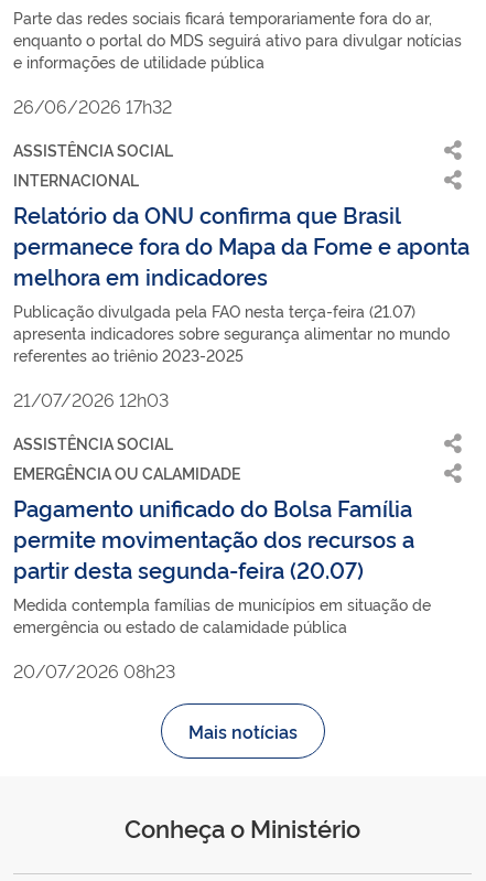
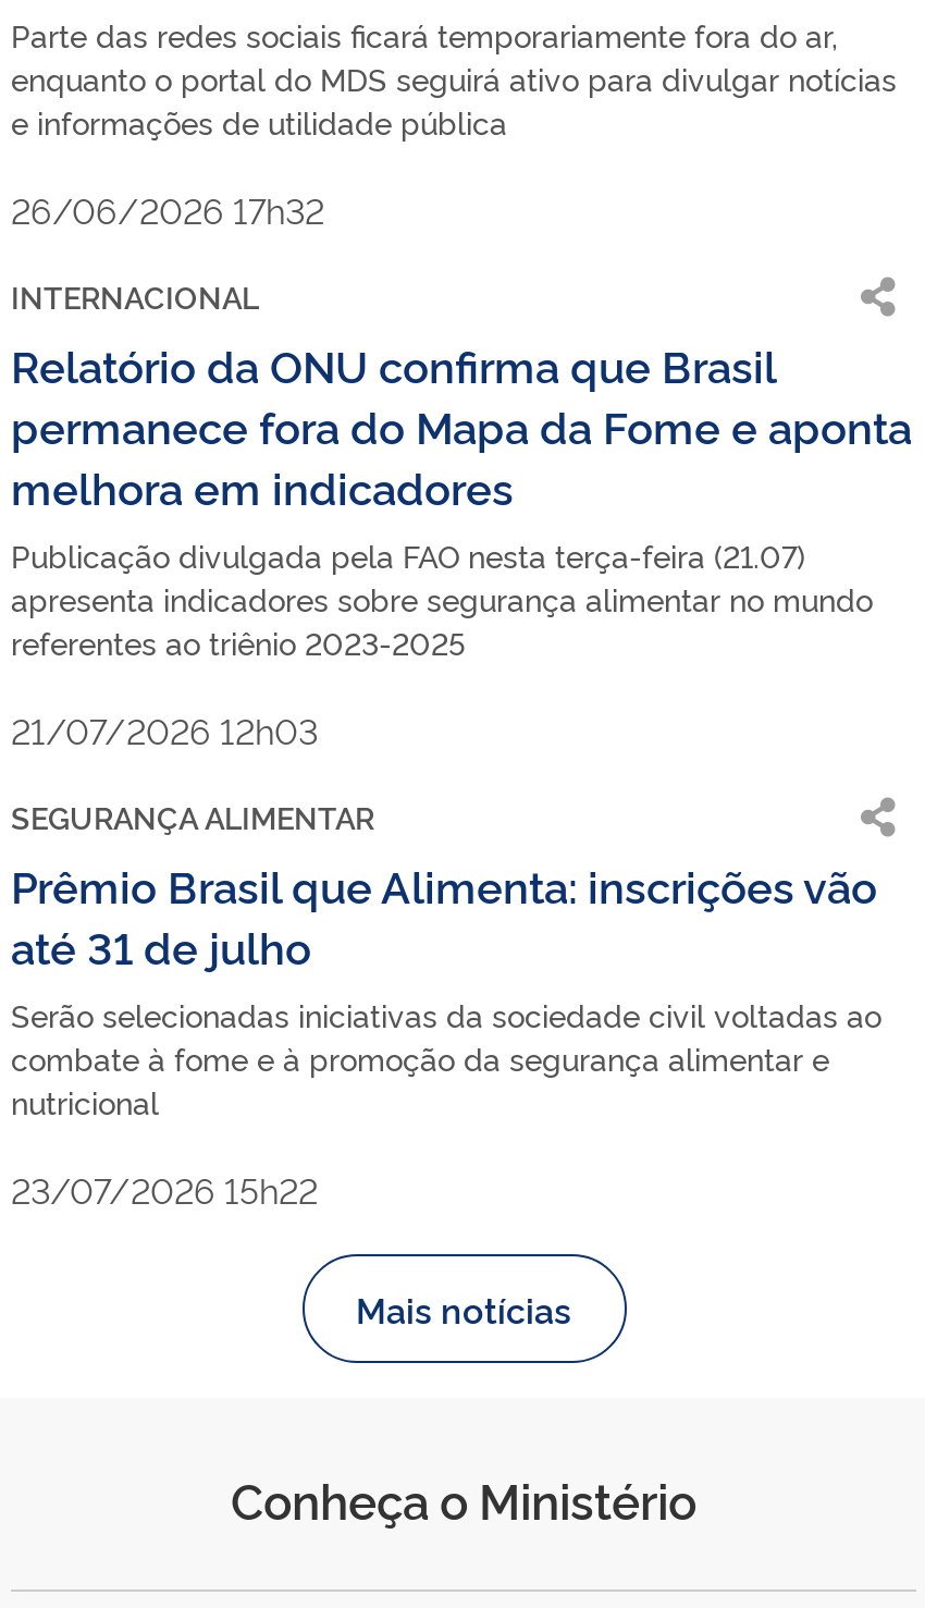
[13,139,173,160] ASSISTÊNCIA SOCIAL -> none
[13,432,431,636] ASSISTÊNCIA SOCIAL | EMERGÊNCIA OU CALAMIDADE | Pagamento unificado do Bolsa Família | permite movimentação dos recursos a | partir desta segunda-feira (20.07) | Medida contempla famílias de municípios em situação de | emergência ou estado de calamidade pública -> [11,794,881,1121] SEGURANÇA ALIMENTAR | Prêmio Brasil que Alimenta: inscrições vão | até 31 de julho | Serão selecionadas iniciativas da sociedade civil voltadas ao | combate à fome e à promoção da segurança alimentar e | nutricional
[13,658,175,682] 20/07/2026 08h23 -> [11,1164,318,1212] 23/07/2026 15h22

